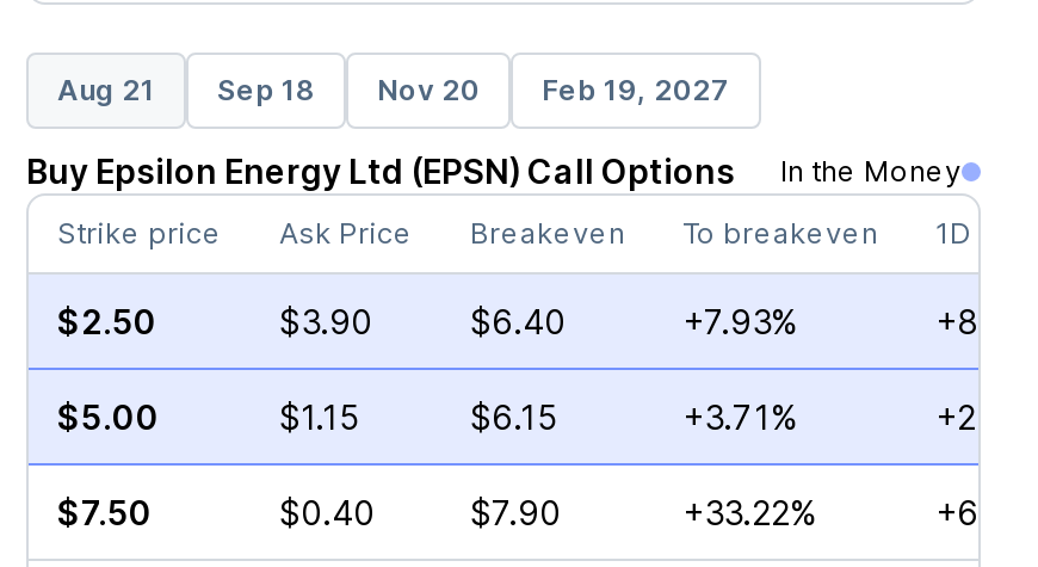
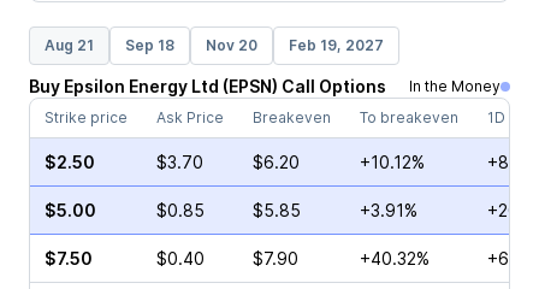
[279,301,372,341] $3.90 -> [156,152,203,172] $3.70
[470,301,566,341] $6.40 -> [253,152,300,172] $6.20
[682,301,797,341] +7.93% -> [360,152,425,172] +10.12%
[279,396,360,437] $1.15 -> [156,200,205,220] $0.85
[470,396,558,437] $6.15 -> [253,200,301,220] $5.85
[682,396,797,437] +3.71% -> [360,200,417,220] +3.91%
[682,492,816,532] +33.22% -> [360,248,430,269] +40.32%

